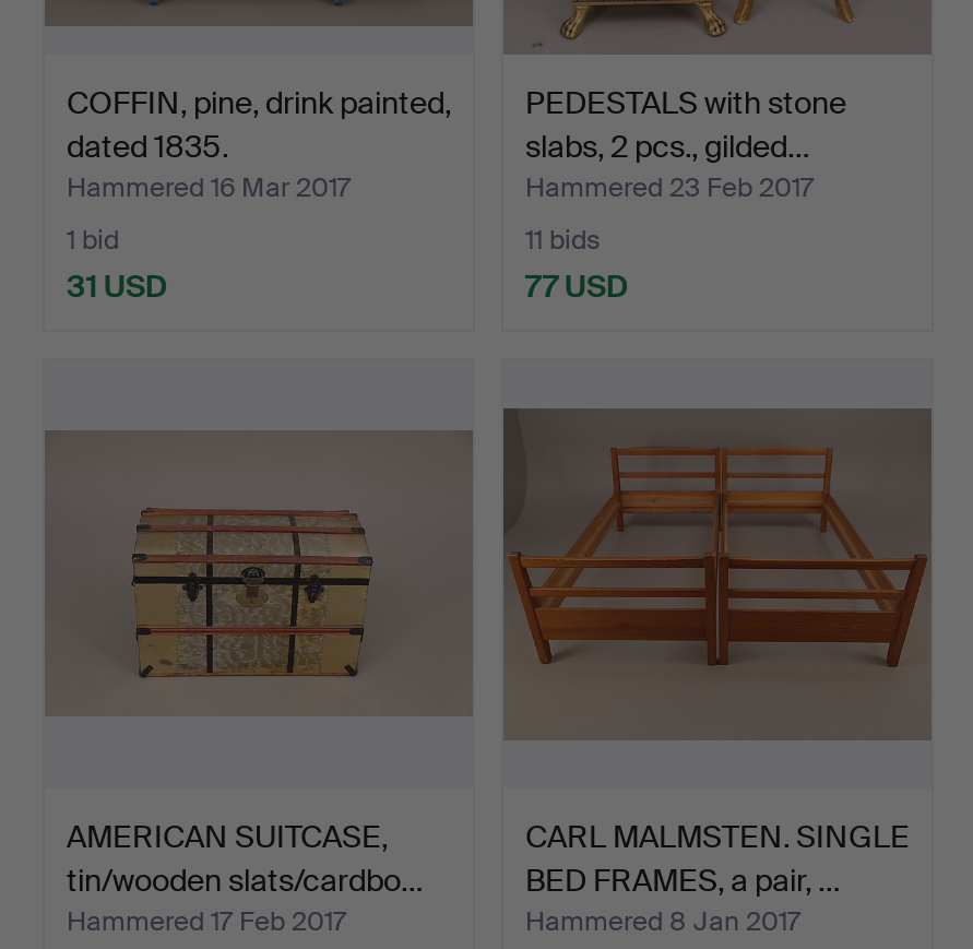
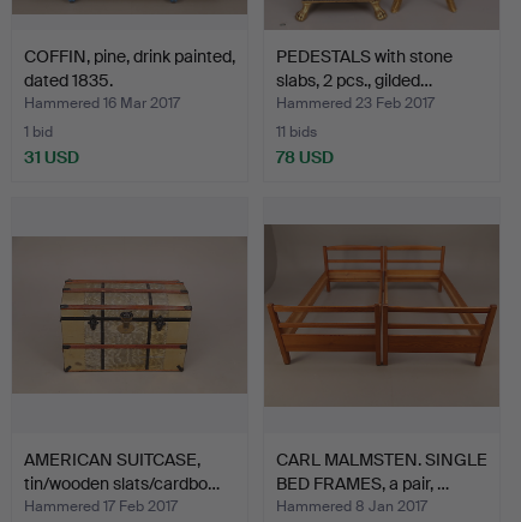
[525,266,628,306] 77 USD -> [276,146,334,168] 78 USD

